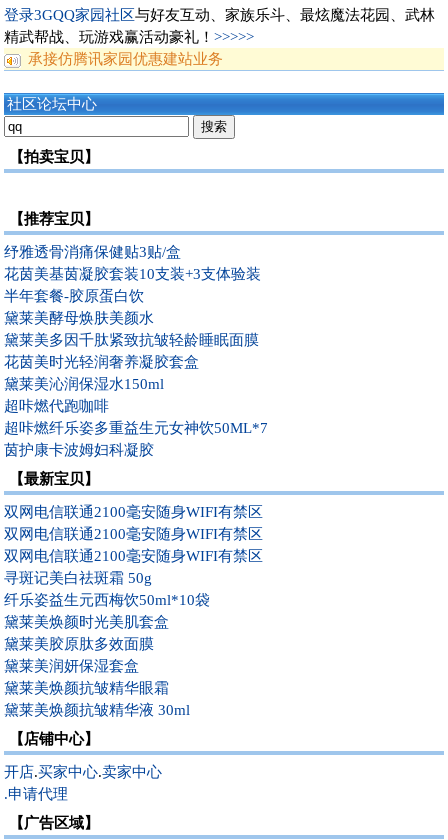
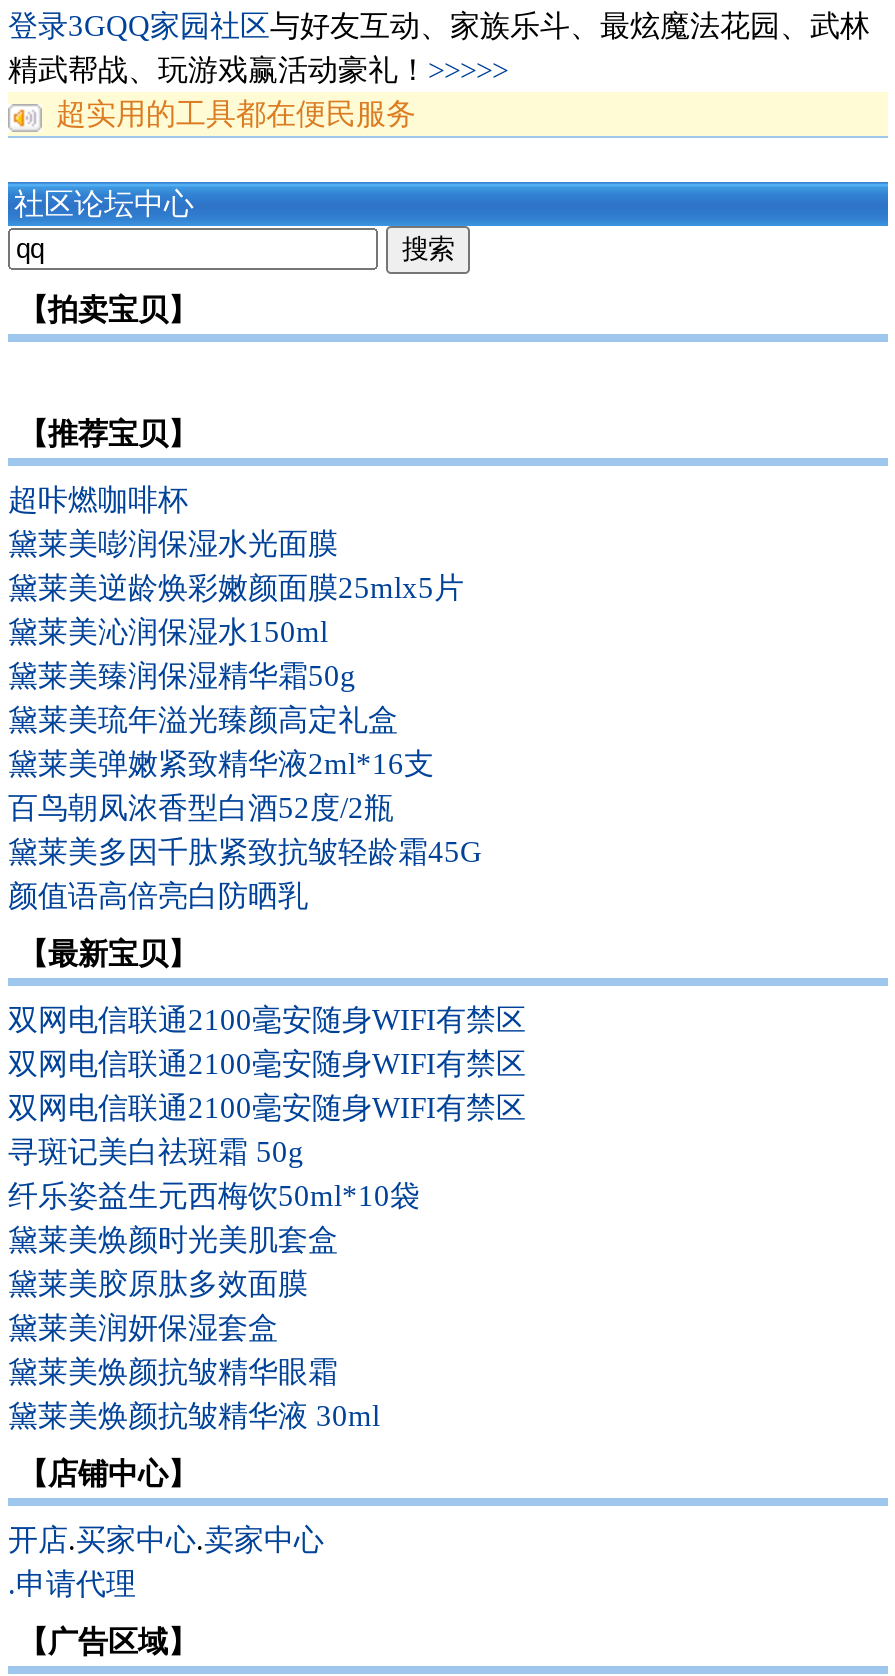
[28,51,223,67] 承接仿腾讯家园优惠建站业务 -> [56,98,416,130] 超实用的工具都在便民服务
[4,244,261,370] 纾雅透骨消痛保健贴3贴/盒 | 花茵美基茵凝胶套装10支装+3支体验装 | 半年套餐-胶原蛋白饮 | 黛莱美酵母焕肤美颜水 | 黛莱美多因千肽紧致抗皱轻龄睡眠面膜 | 花茵美时光轻润奢养凝胶套盒 -> [8,484,464,604] 超咔燃咖啡杯 | 黛莱美嘭润保湿水光面膜 | 黛莱美逆龄焕彩嫩颜面膜25mlx5片
moved [4,376,164,392] -> [8,616,328,648]: 黛莱美沁润保湿水150ml
[4,398,268,458] 超咔燃代跑咖啡 | 超咔燃纤乐姿多重益生元女神饮50ML*7 | 茵护康卡波姆妇科凝胶 -> [8,660,482,912] 黛莱美臻润保湿精华霜50g | 黛莱美琉年溢光臻颜高定礼盒 | 黛莱美弹嫩紧致精华液2ml*16支 | 百鸟朝凤浓香型白酒52度/2瓶 | 黛莱美多因千肽紧致抗皱轻龄霜45G | 颜值语高倍亮白防晒乳

